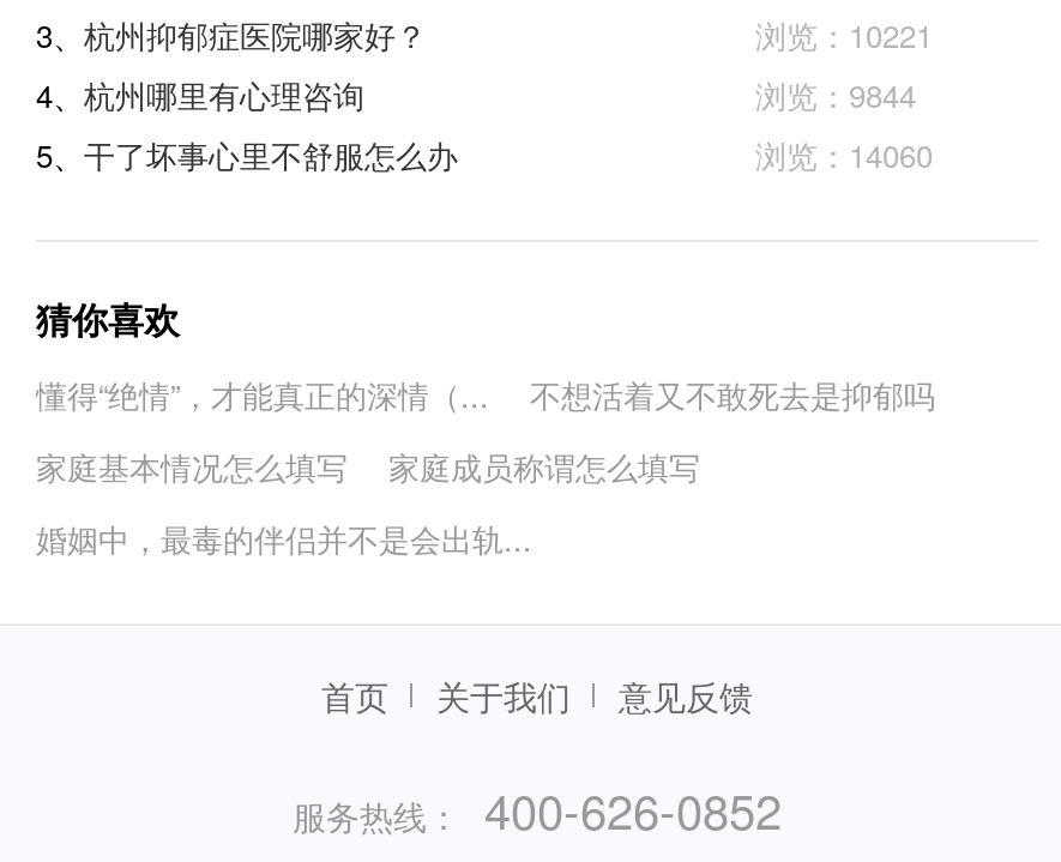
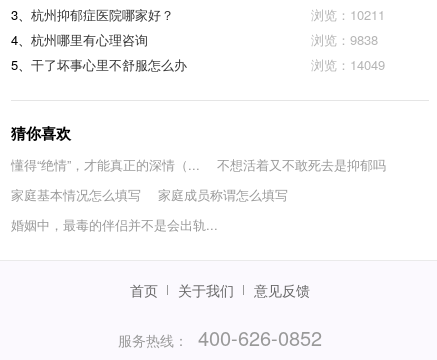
[755,12,933,57] 浏览：10221 -> [311,5,385,24] 浏览：10211
[755,71,916,117] 浏览：9844 -> [311,30,378,49] 浏览：9838
[755,131,933,177] 浏览：14060 -> [311,55,385,74] 浏览：14049

